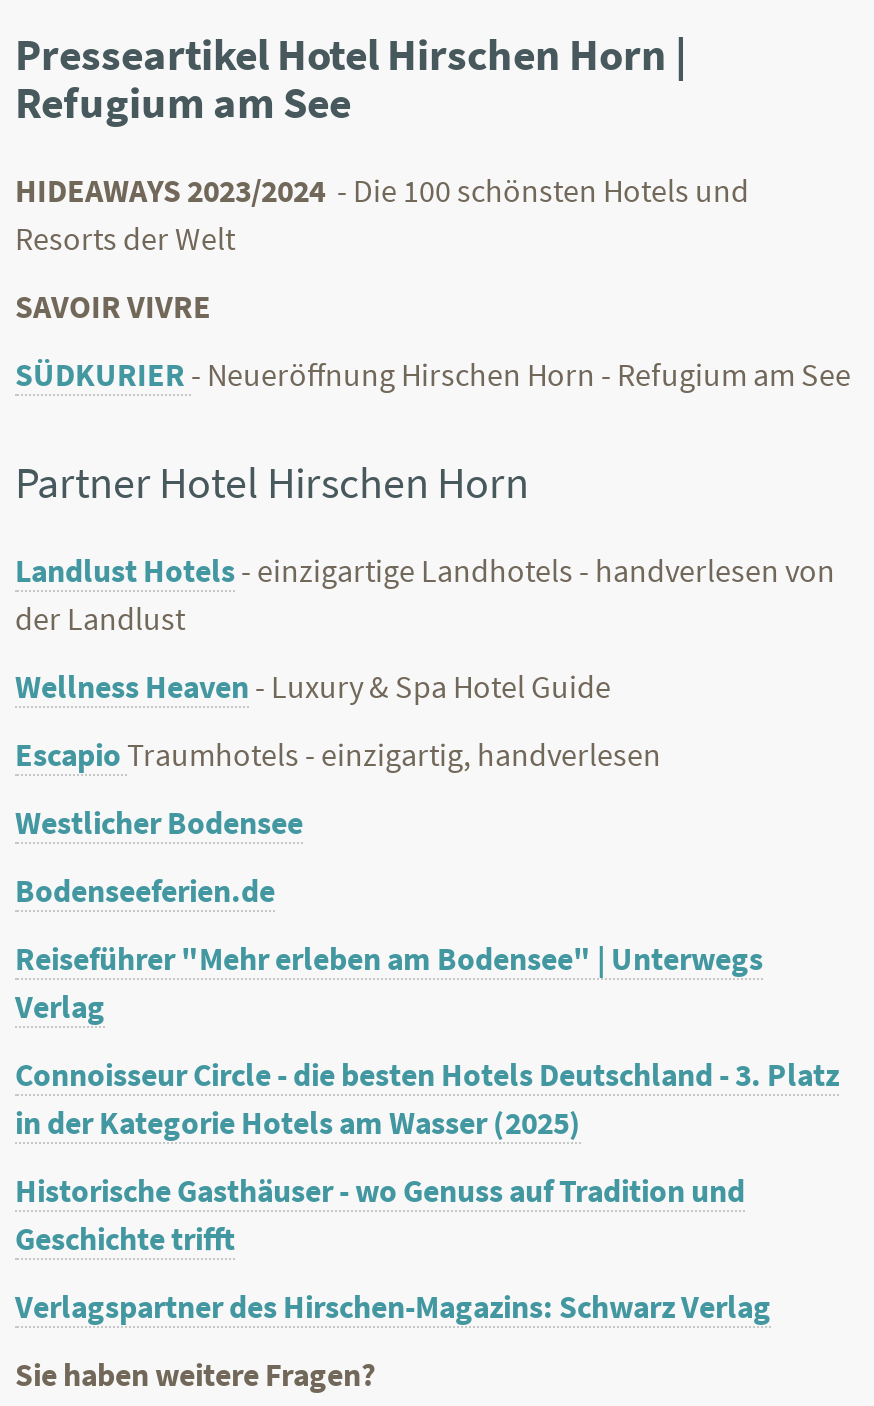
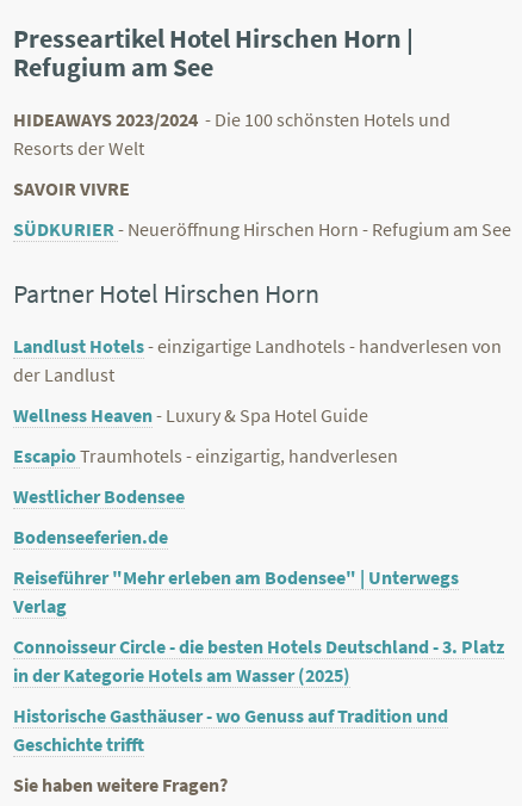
[15,1286,771,1326] Verlagspartner des Hirschen-Magazins: Schwarz Verlag -> none

